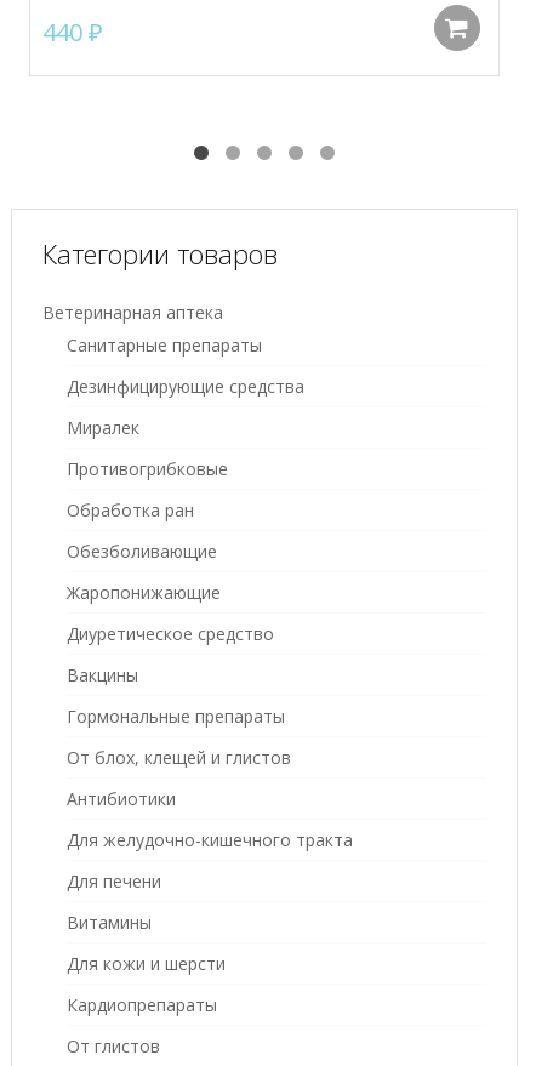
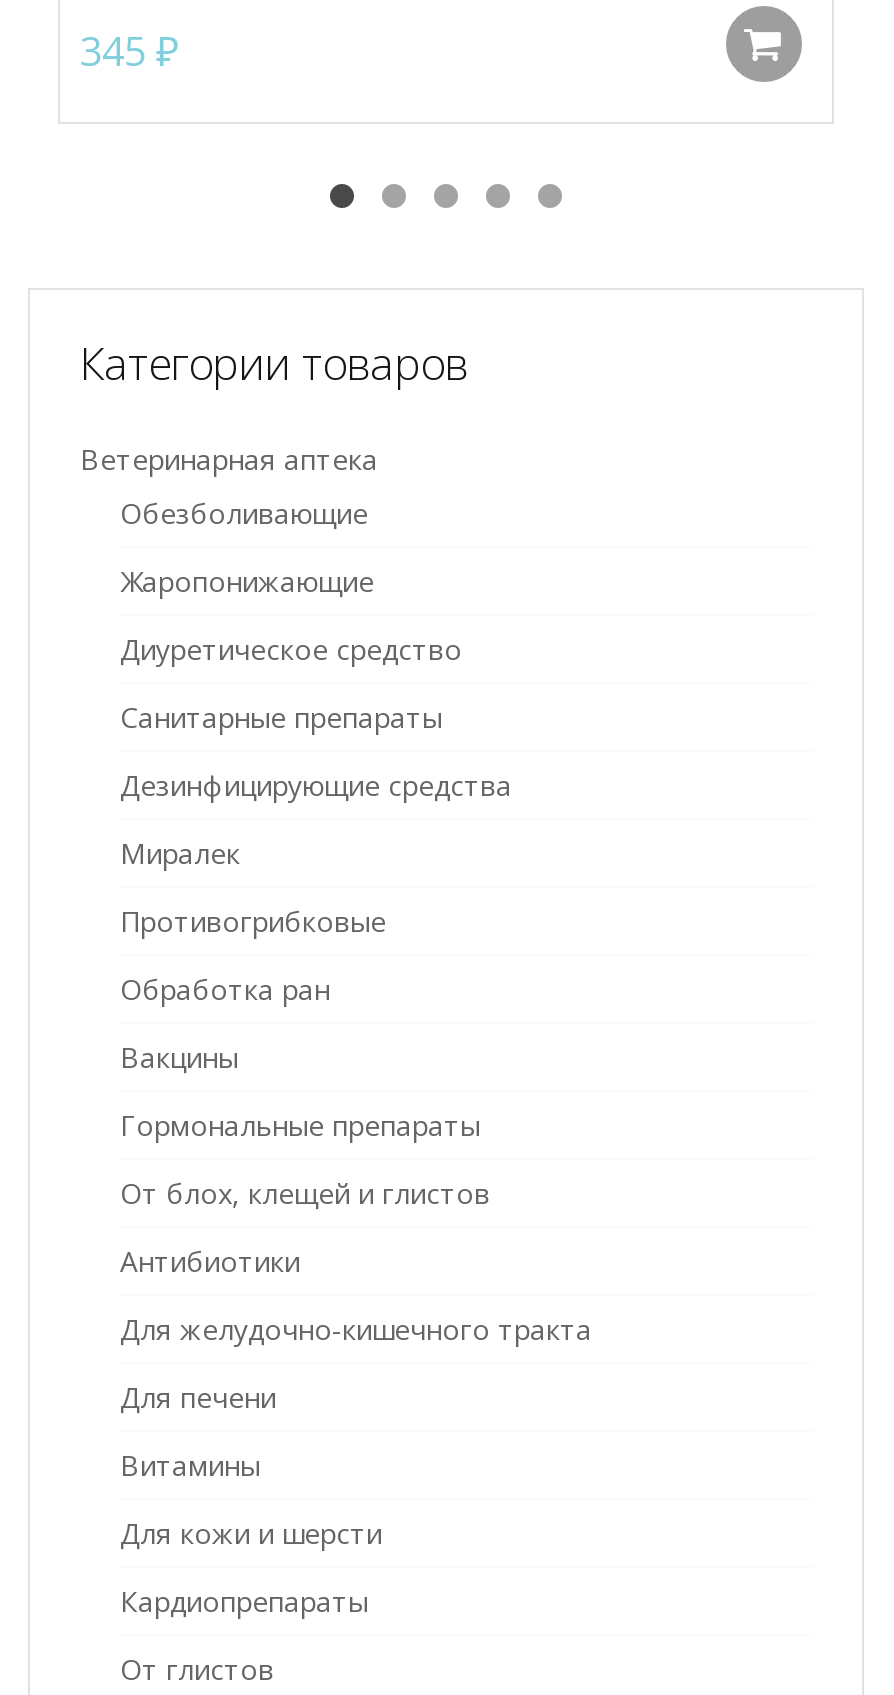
[42,16,103,48] 440 ₽ -> [80,23,180,77] 345 ₽
moved [67,333,304,521] -> [120,697,512,1007]: Санитарные препараты | Дезинфицирующие средства | Миралек | Противогрибковые | Обработка ран
moved [67,540,274,645] -> [120,493,462,667]: Обезболивающие | Жаропонижающие | Диуретическое средство

